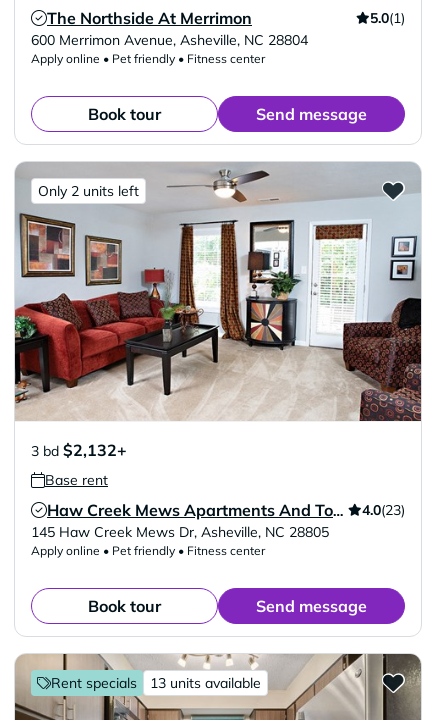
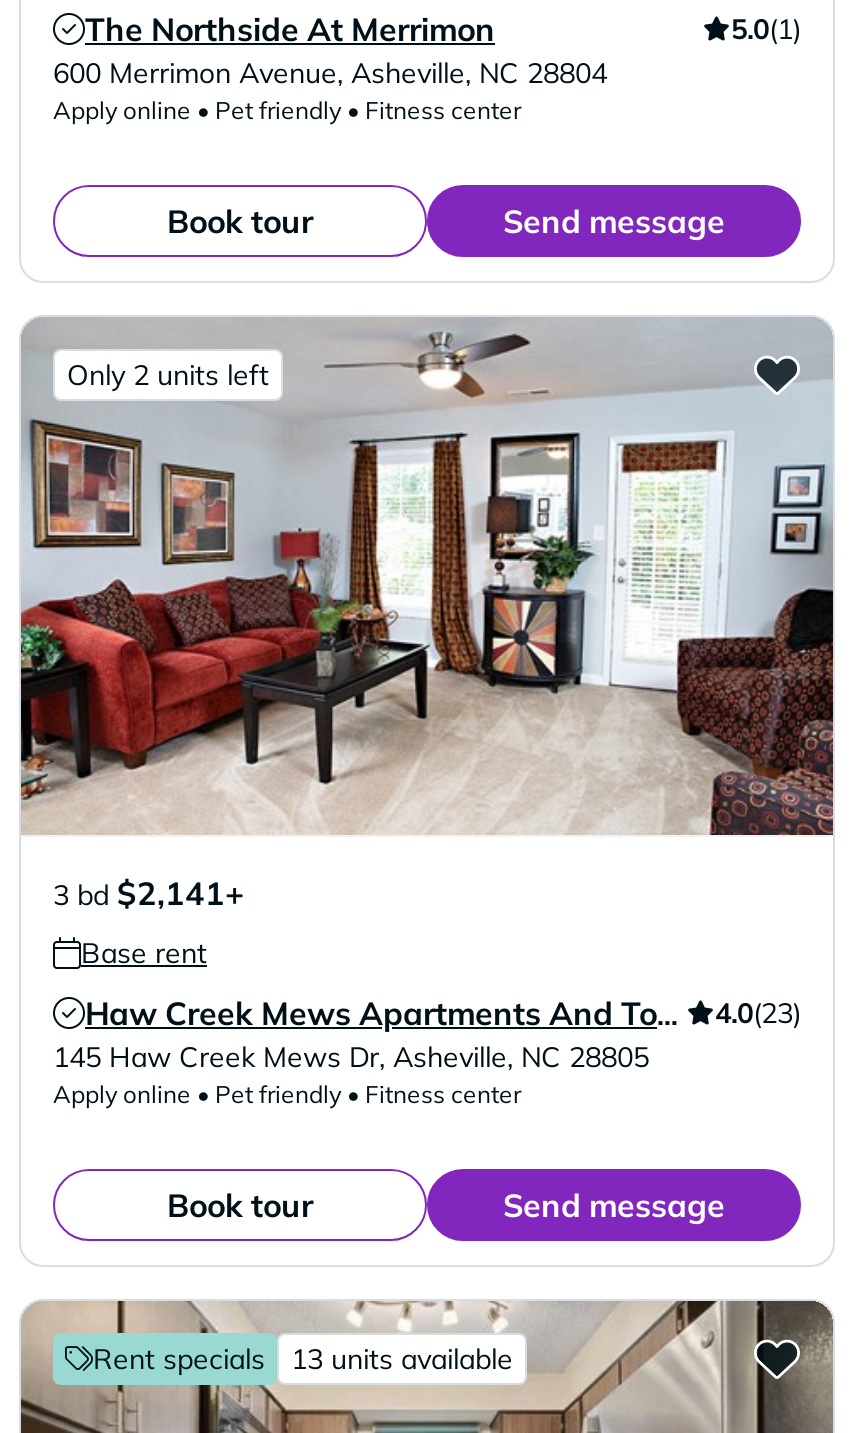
[31,440,127,460] 3 bd $2,132+ -> [53,873,245,913] 3 bd $2,141+

